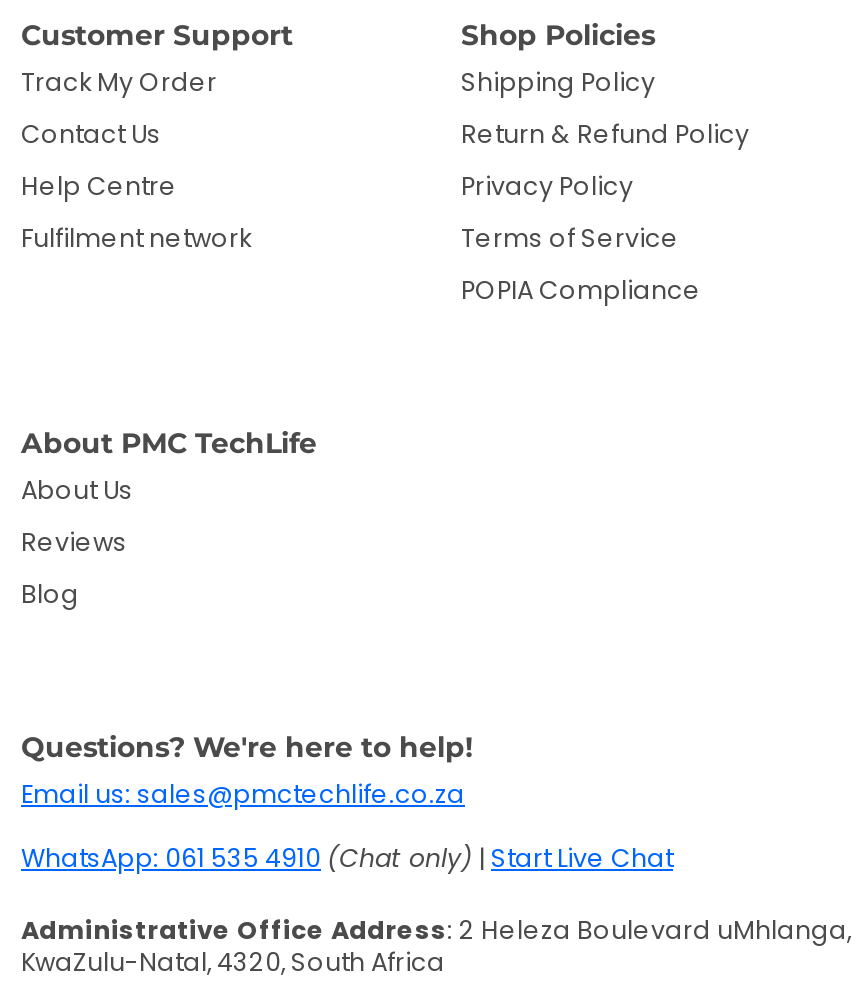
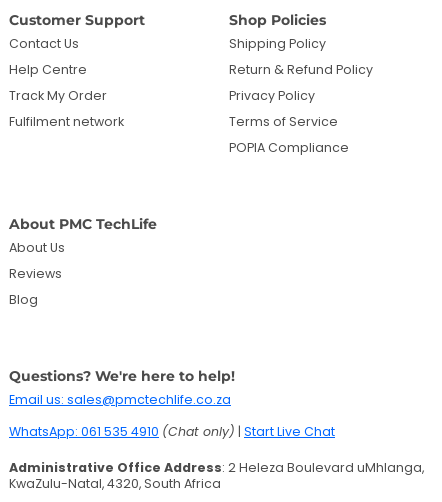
moved [21,66,217,100] -> [9,87,107,104]: Track My Order
moved [21,118,177,204] -> [9,35,87,78]: Contact Us | Help Centre

